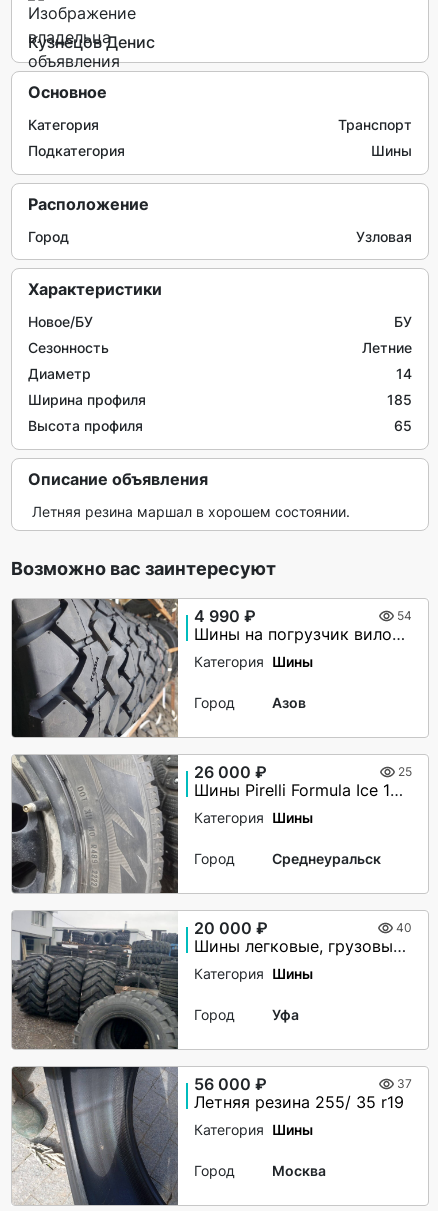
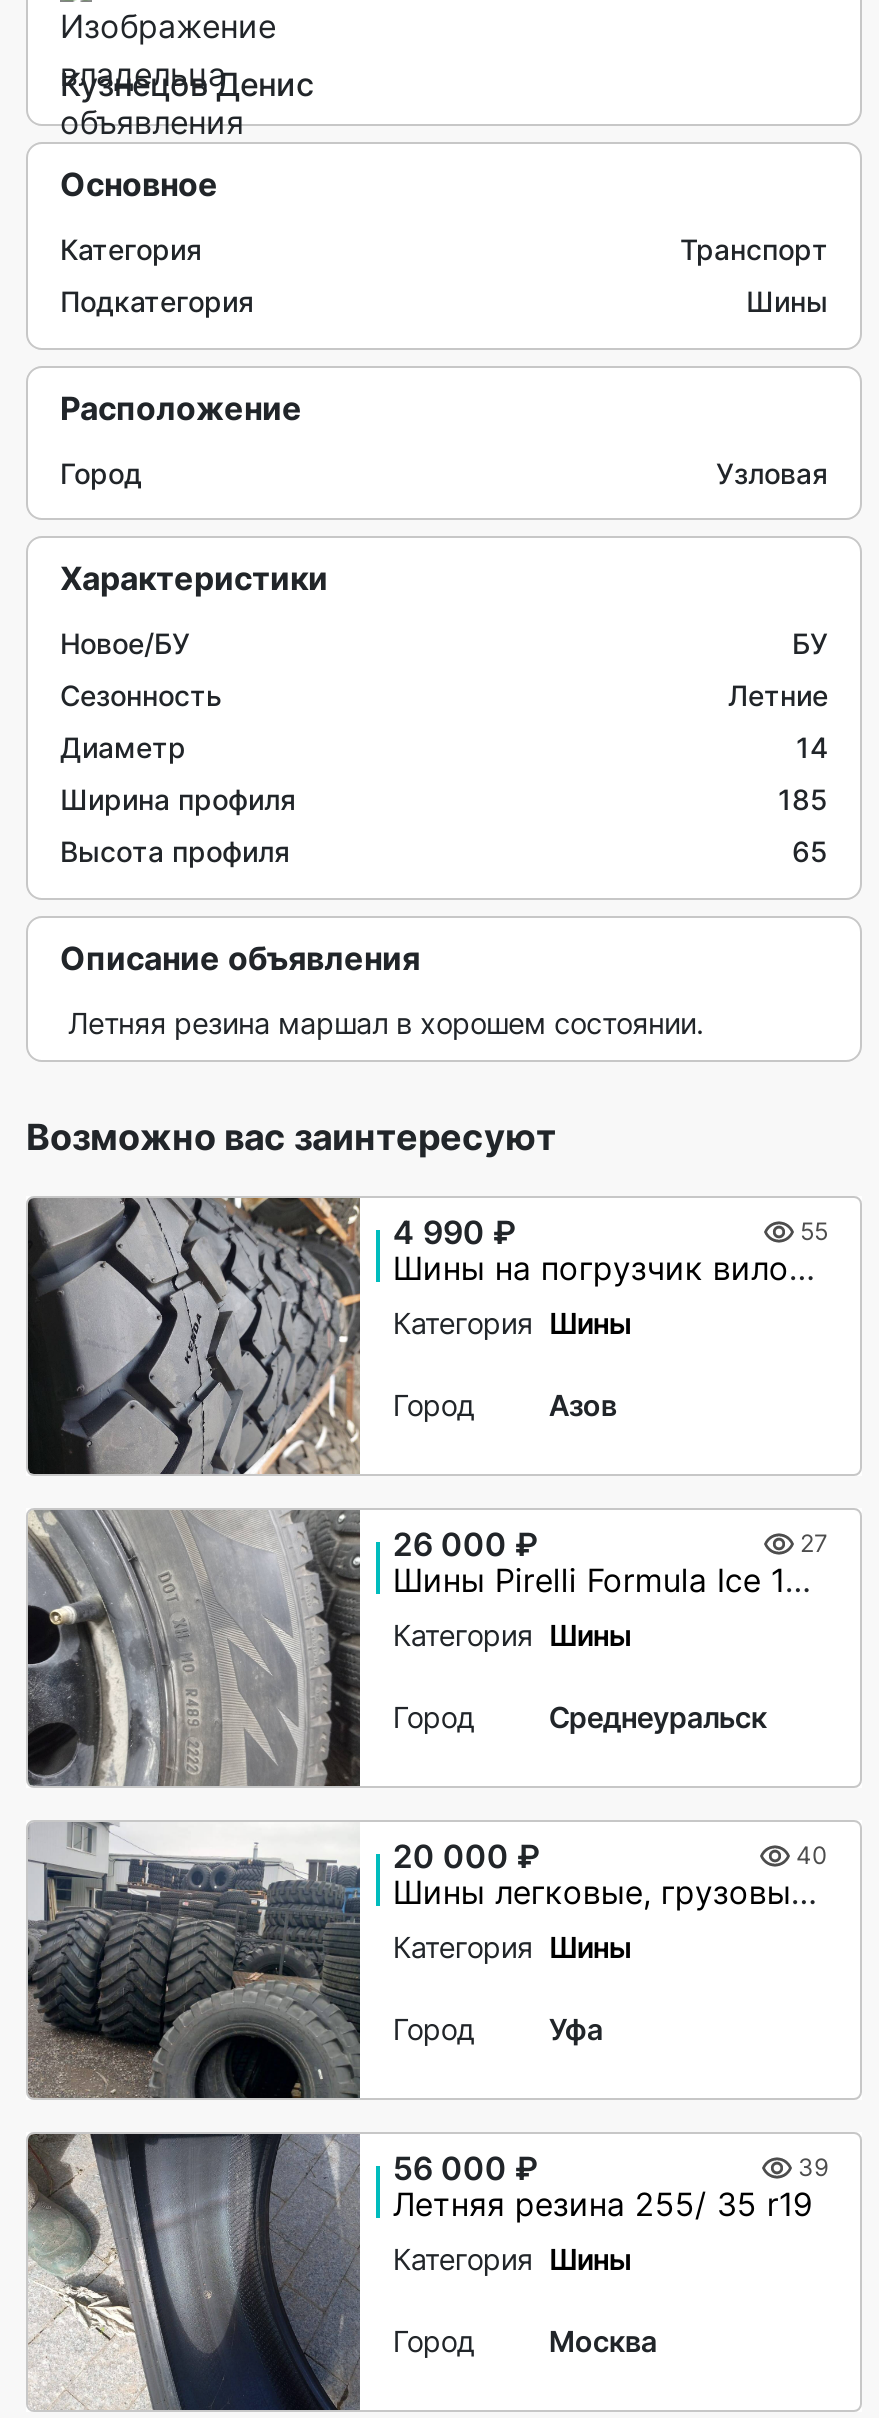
[394,608,412,623] 54 -> [794,1216,828,1246] 55
[395,764,412,779] 25 -> [794,1528,828,1558] 27
[394,1076,412,1091] 37 -> [792,2152,828,2182] 39

